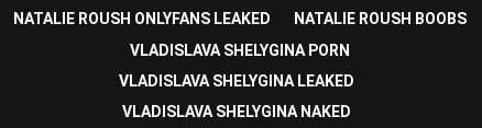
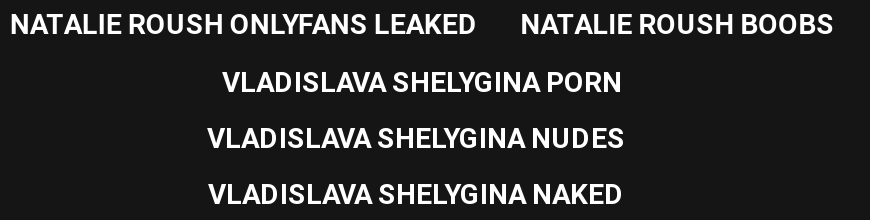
[119,72,354,89] VLADISLAVA SHELYGINA LEAKED -> [207,121,625,153] VLADISLAVA SHELYGINA NUDES

